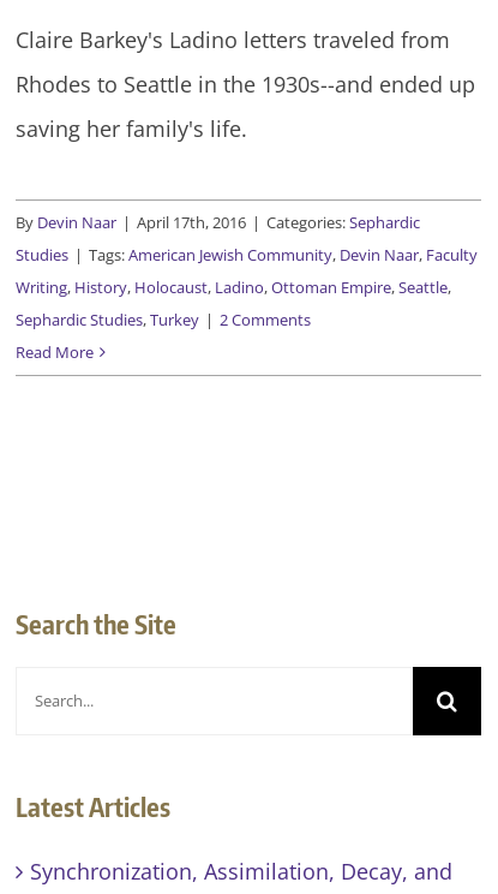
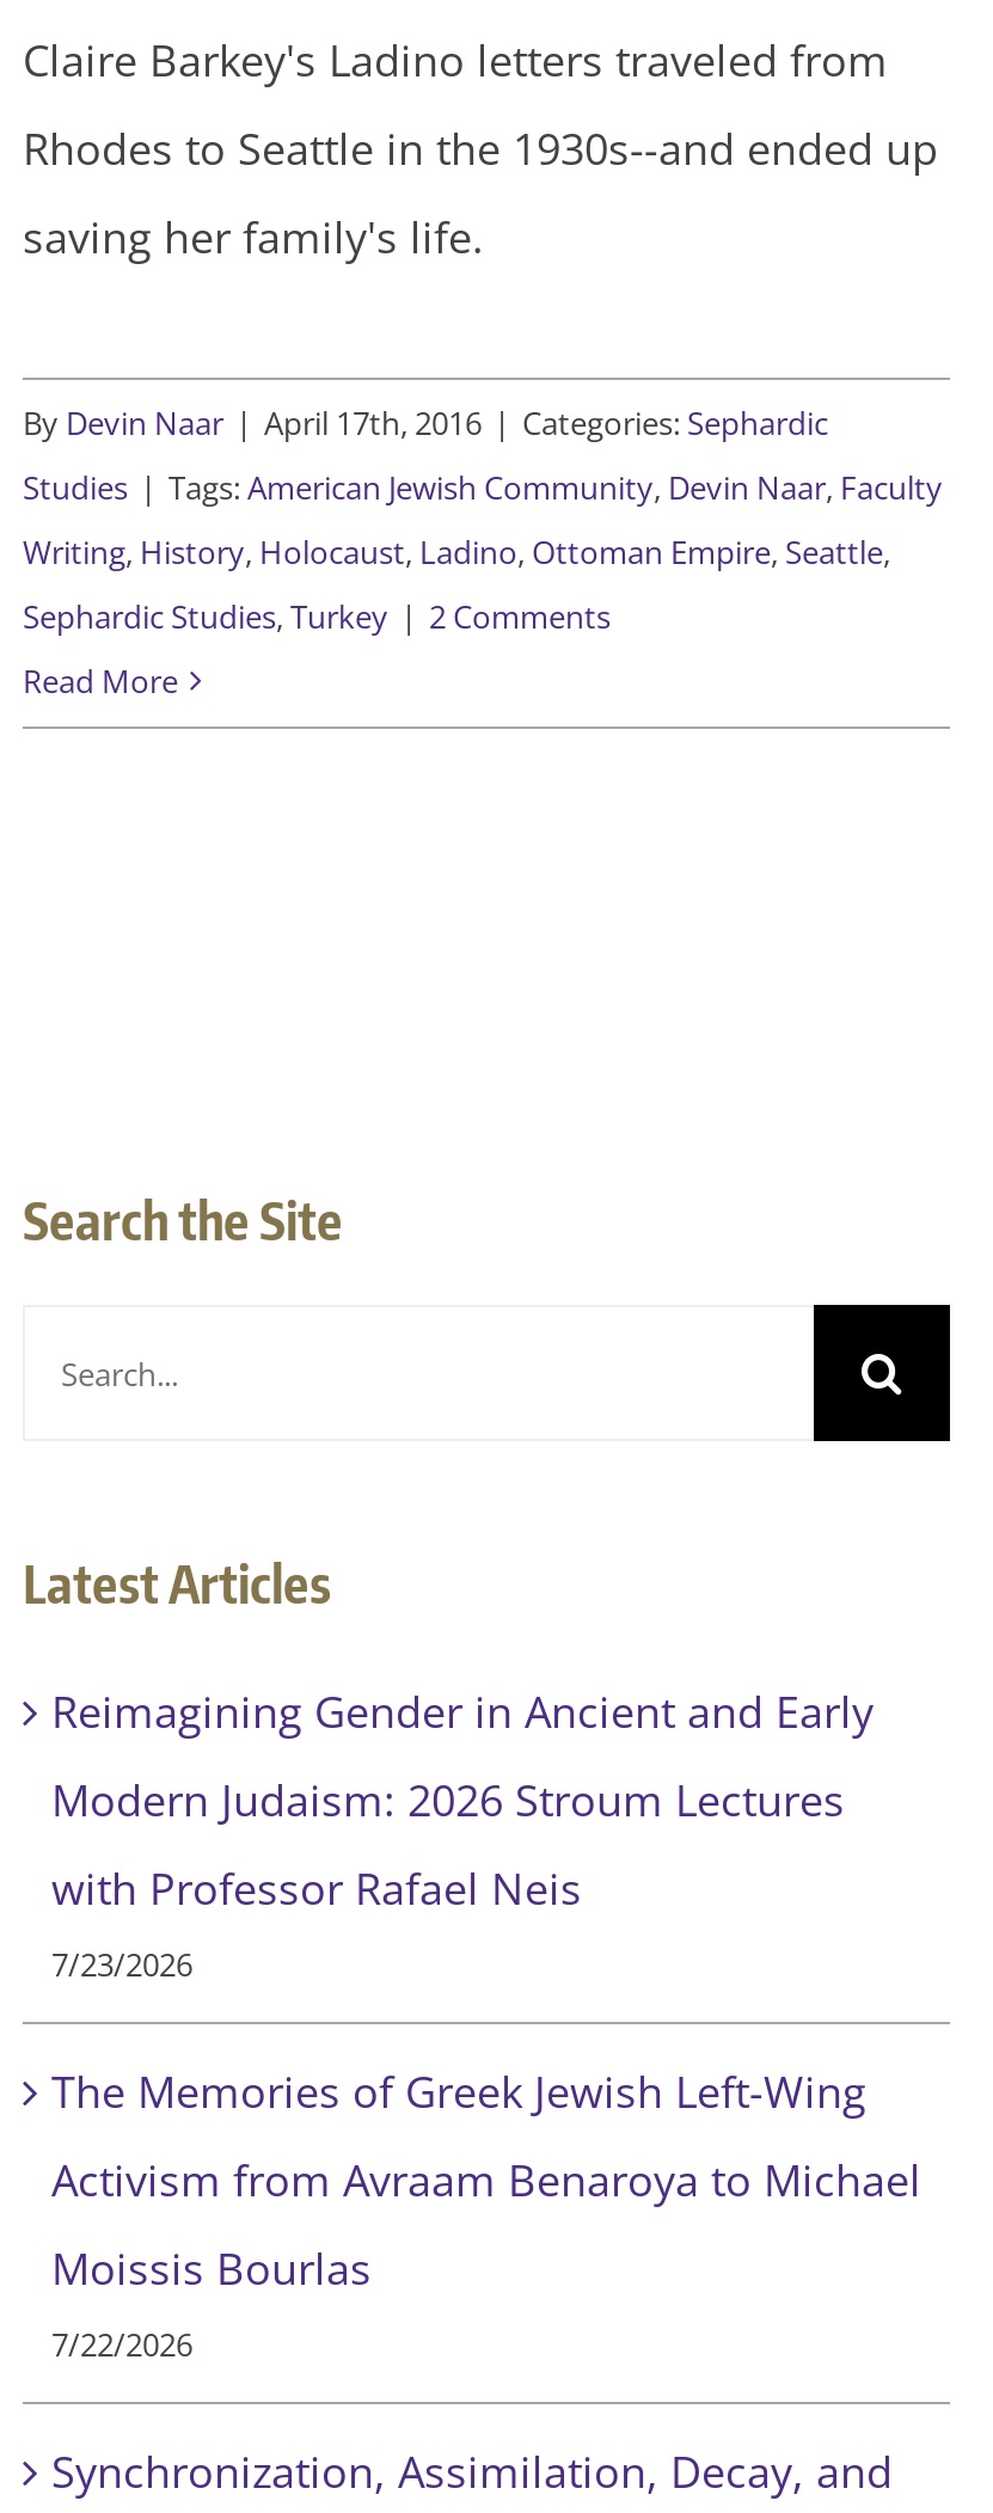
none -> [51,1683,921,2367] Reimagining Gender in Ancient and Early | Modern Judaism: 2026 Stroum Lectures | with Professor Rafael Neis | 7/23/2026 | The Memories of Greek Jewish Left-Wing | Activism from Avraam Benaroya to Michael | Moissis Bourlas | 7/22/2026

